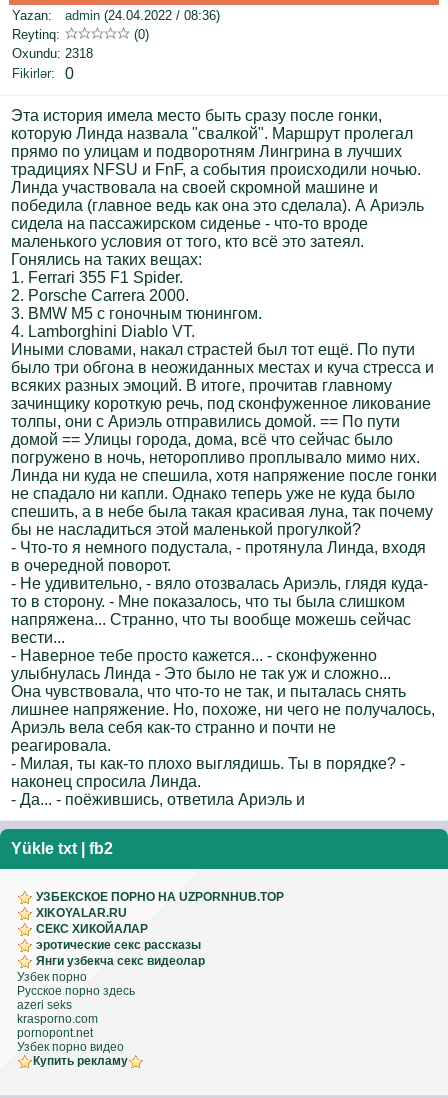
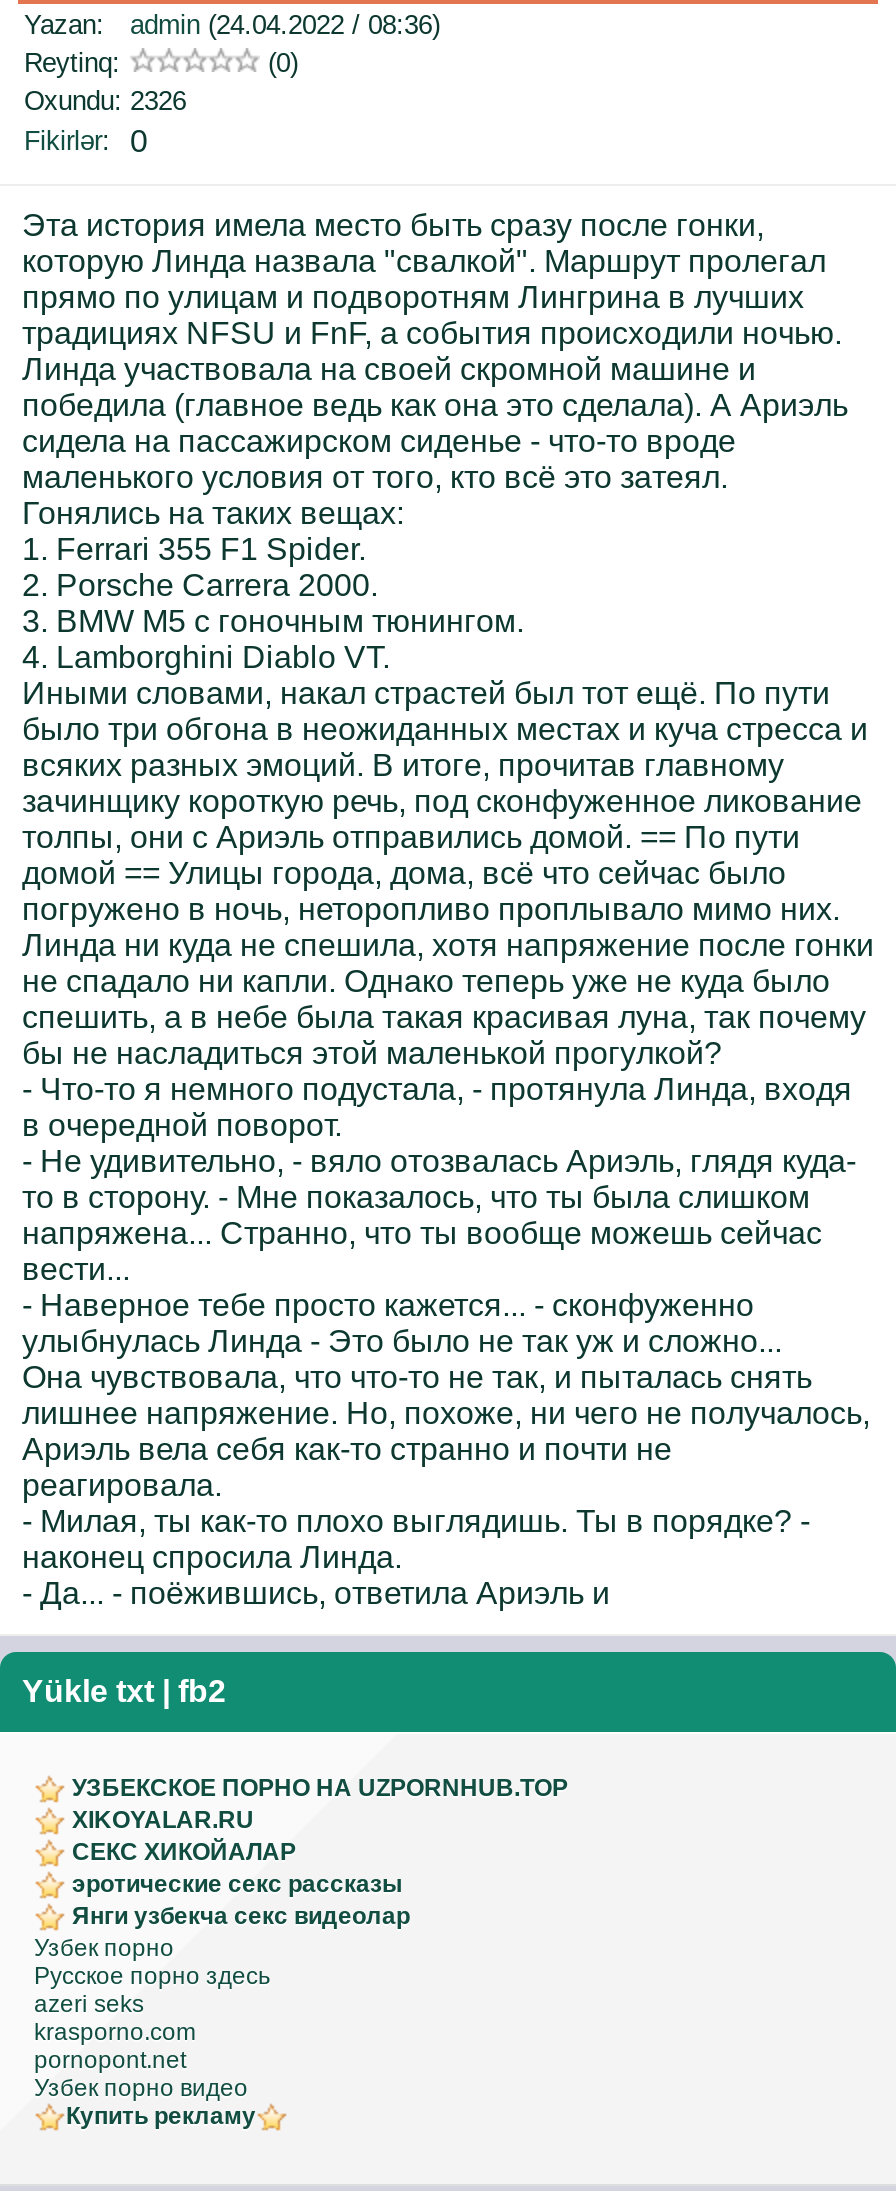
[12,46,93,61] Oxundu: 2318 -> [24,86,186,116] Oxundu: 2326

